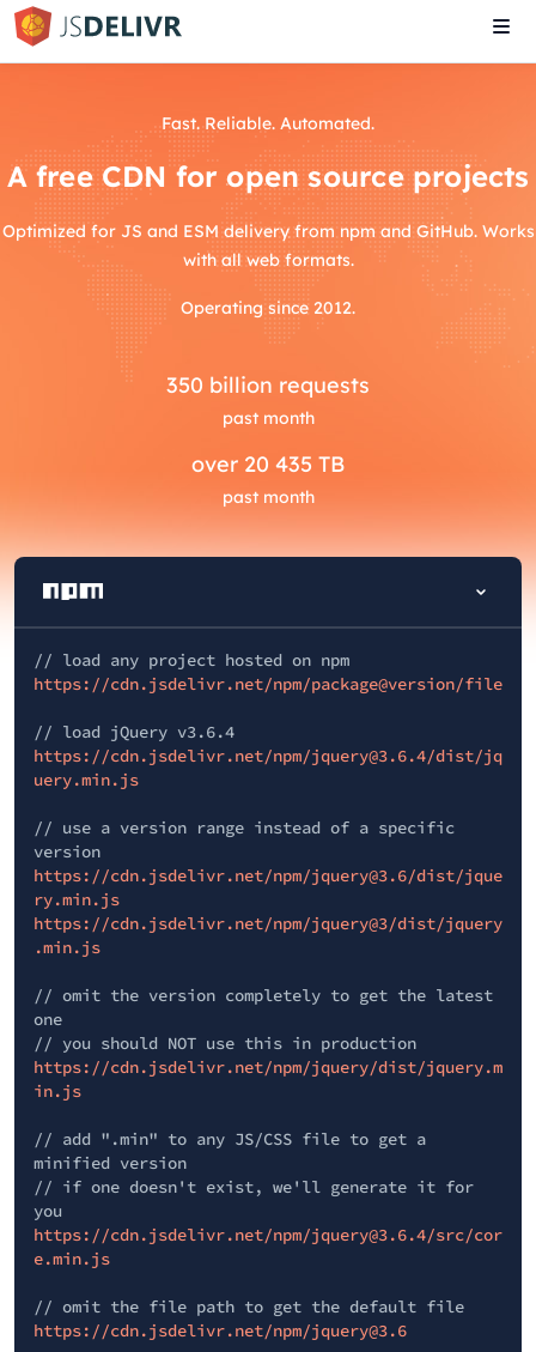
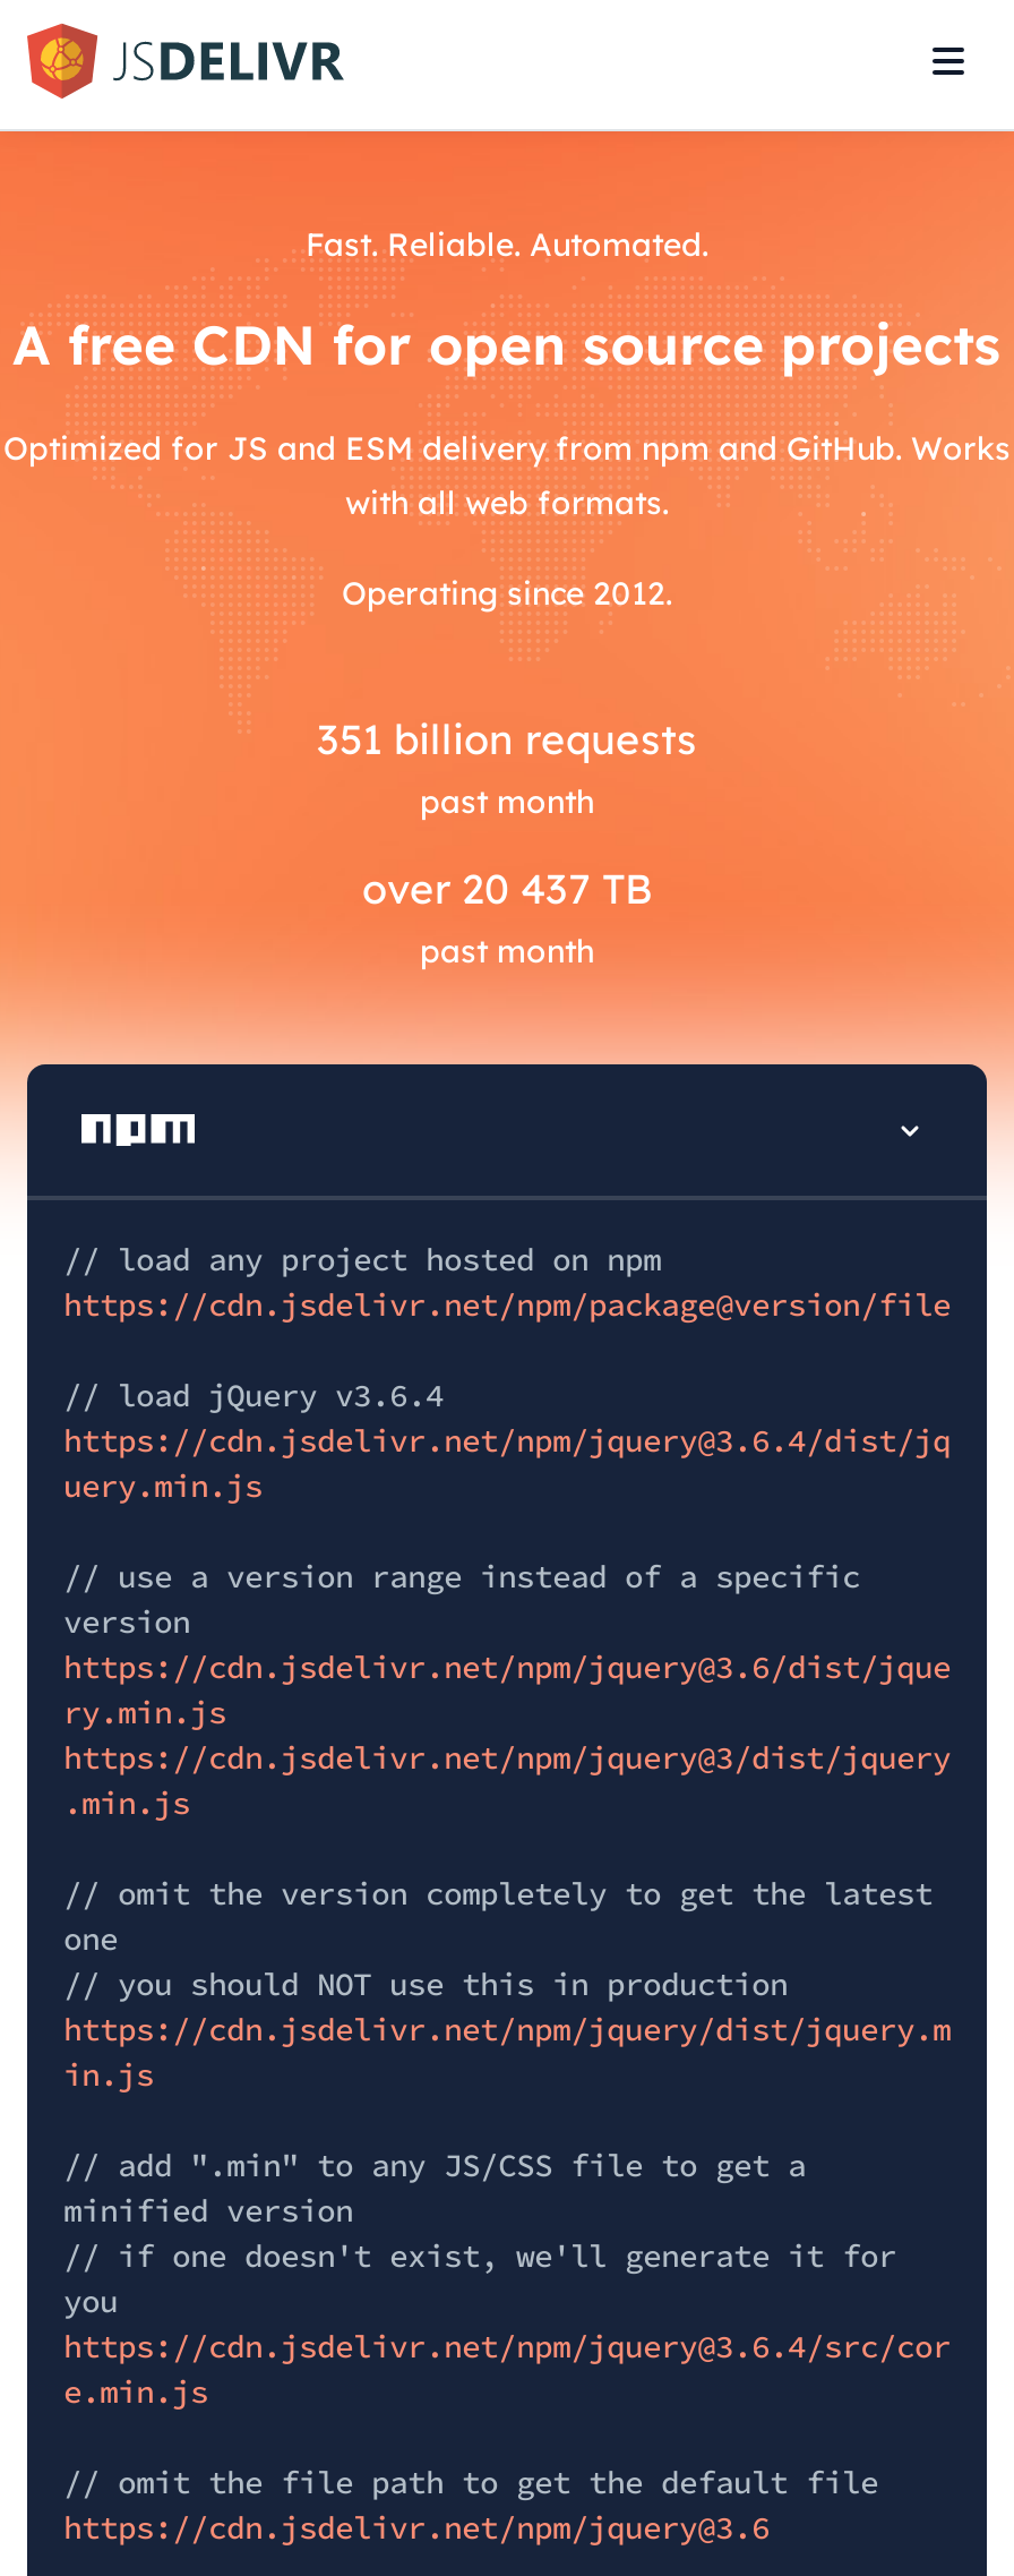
[166,371,370,399] 350 billion requests -> [317,713,697,765] 351 billion requests
[191,450,345,478] over 20 435 TB -> [362,863,652,915] over 20 437 TB

